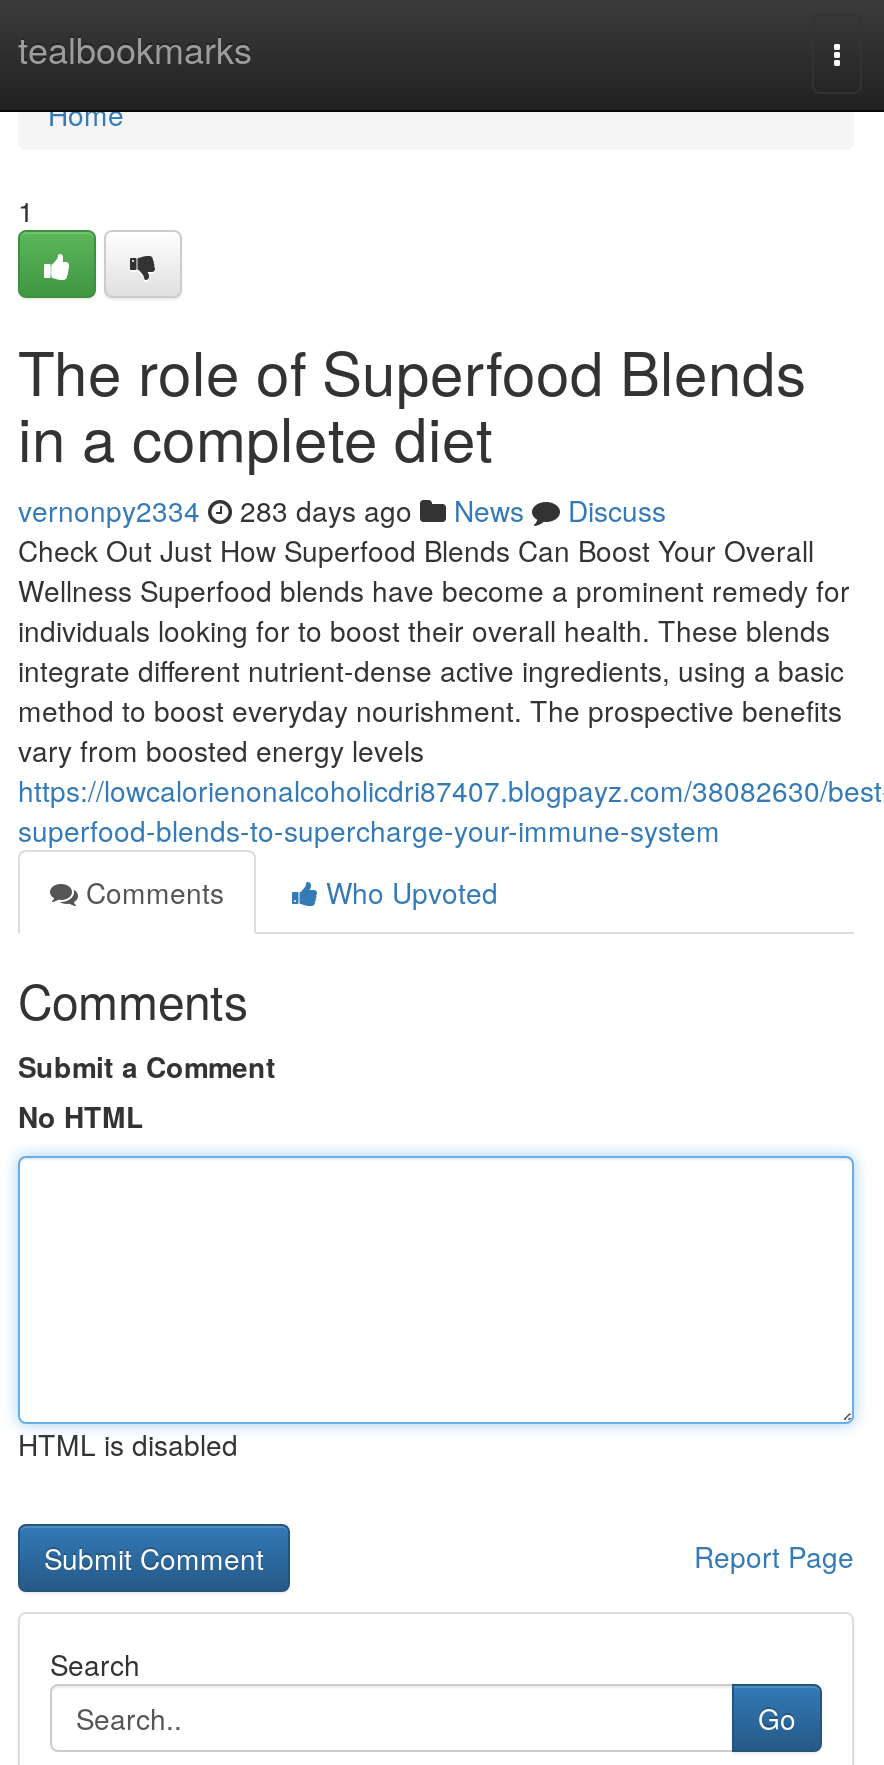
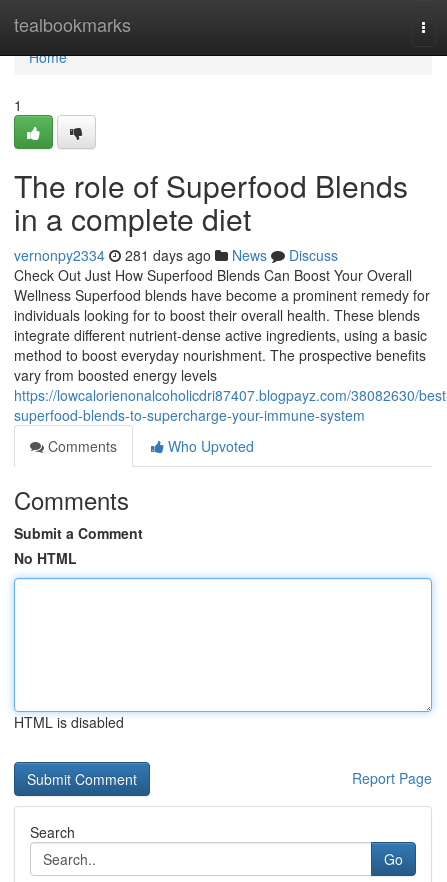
[18,490,666,530] vernonpy2334 283 days ago News Discuss -> [14,245,338,265] vernonpy2334 281 days ago News Discuss

